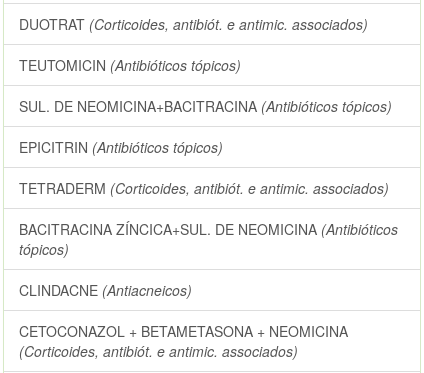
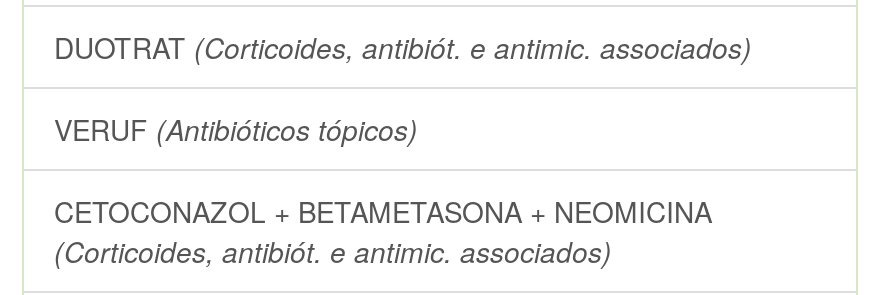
[19,55,398,300] TEUTOMICIN (Antibióticos tópicos) | SUL. DE NEOMICINA+BACITRACINA (Antibióticos tópicos) | EPICITRIN (Antibióticos tópicos) | TETRADERM (Corticoides, antibiót. e antimic. associados) | BACITRACINA ZÍNCICA+SUL. DE NEOMICINA (Antibióticos | tópicos) | CLINDACNE (Antiacneicos) -> [54,109,418,149] VERUF (Antibióticos tópicos)

